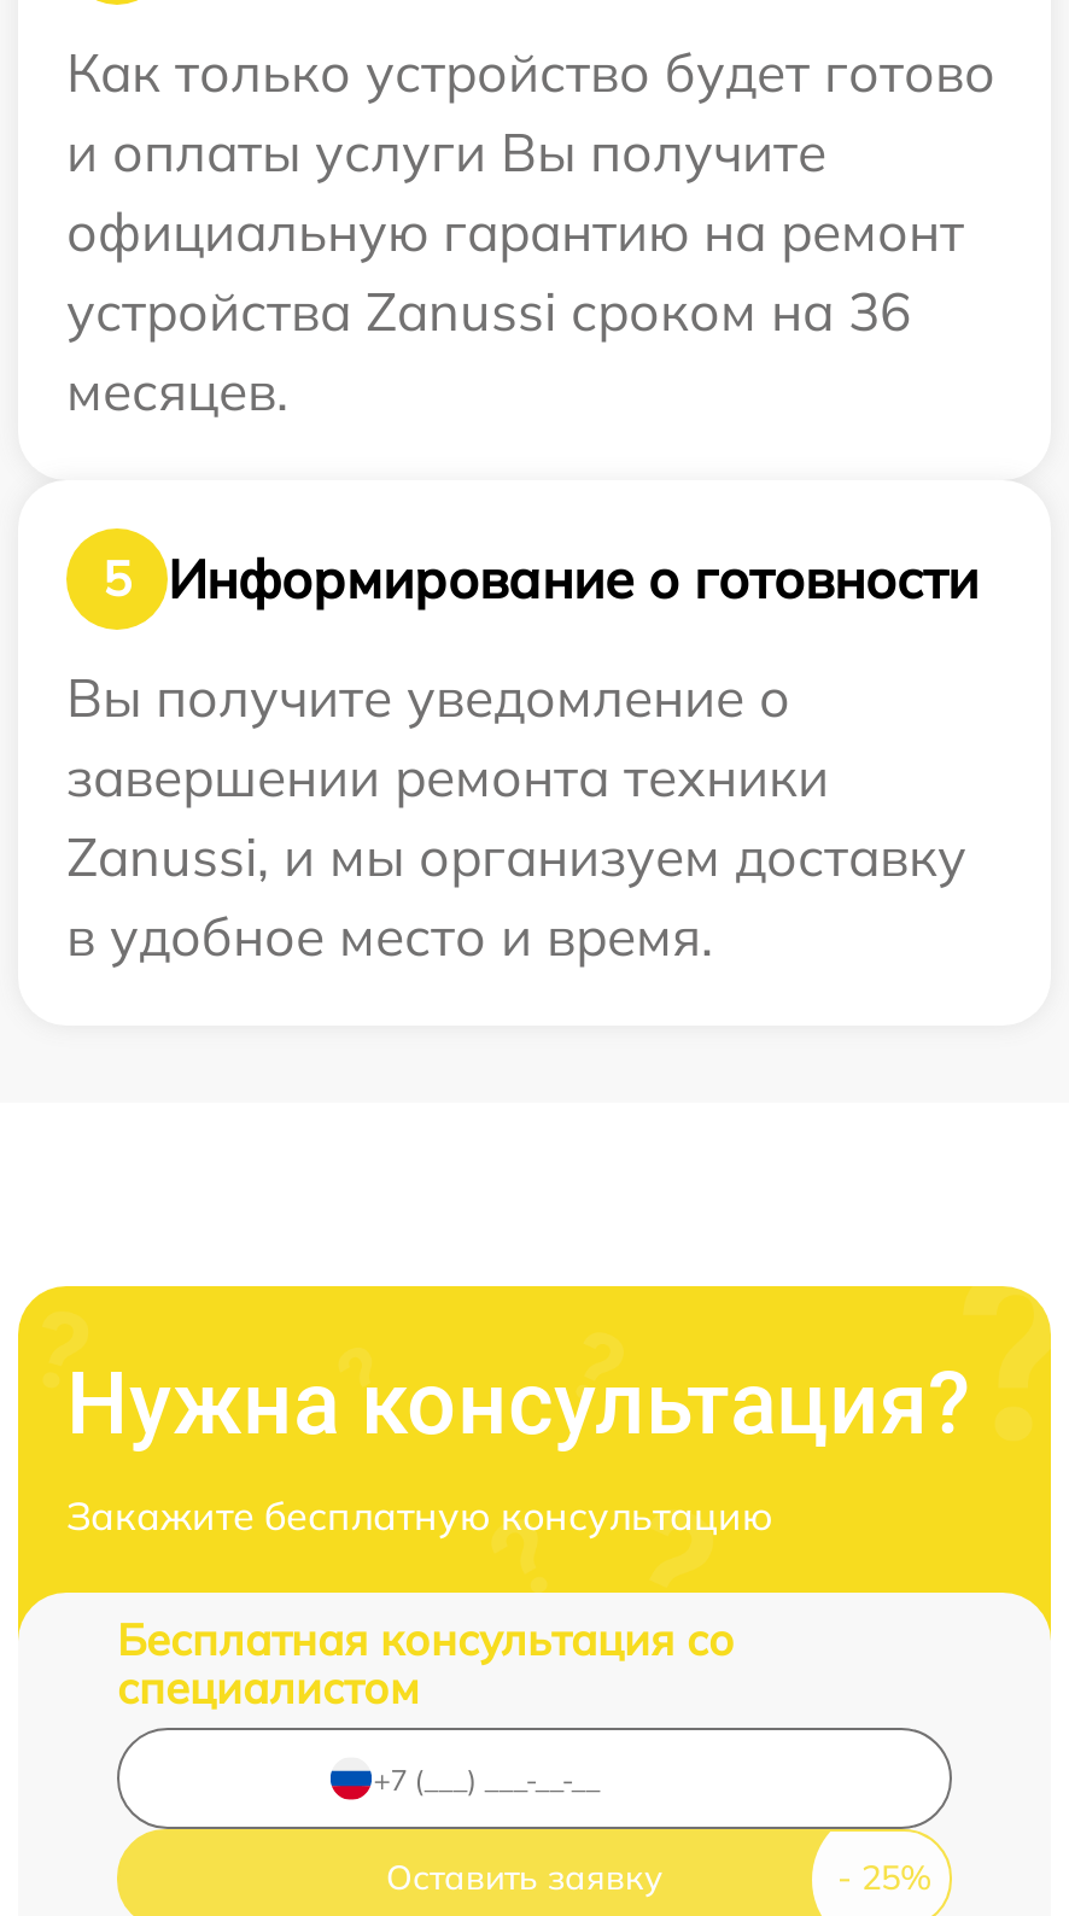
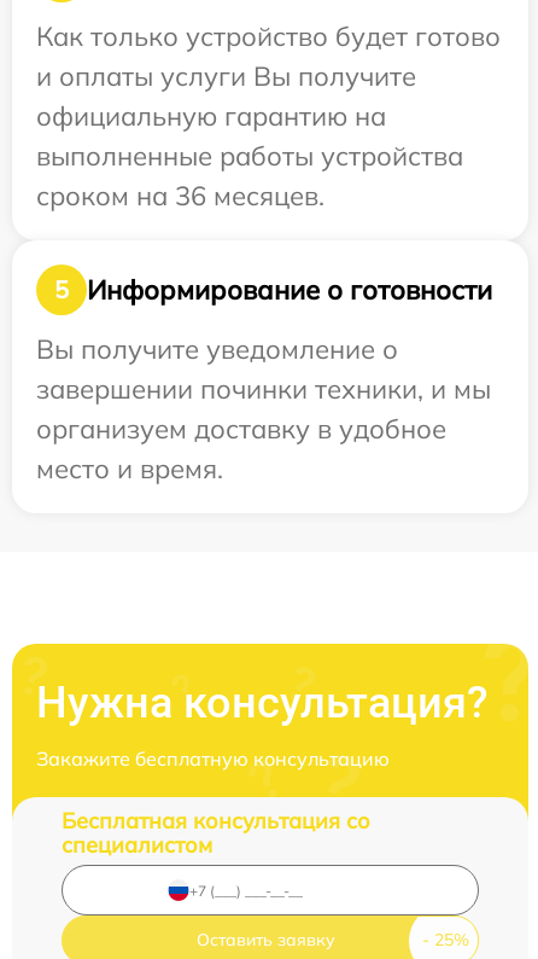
[66,198,964,425] официальную гарантию на ремонт | устройства Zanussi сроком на 36 | месяцев. -> [36,99,463,213] официальную гарантию на | выполненные работы устройства | сроком на 36 месяцев.
[66,743,966,970] завершении ремонта техники | Zanussi, и мы организуем доставку | в удобное место и время. -> [36,372,491,486] завершении починки техники, и мы | организуем доставку в удобное | место и время.

